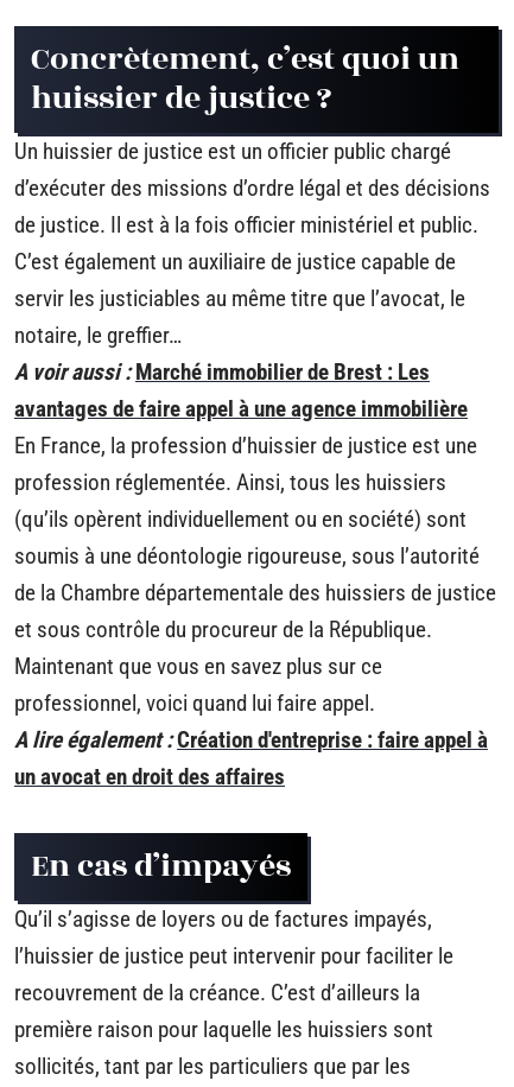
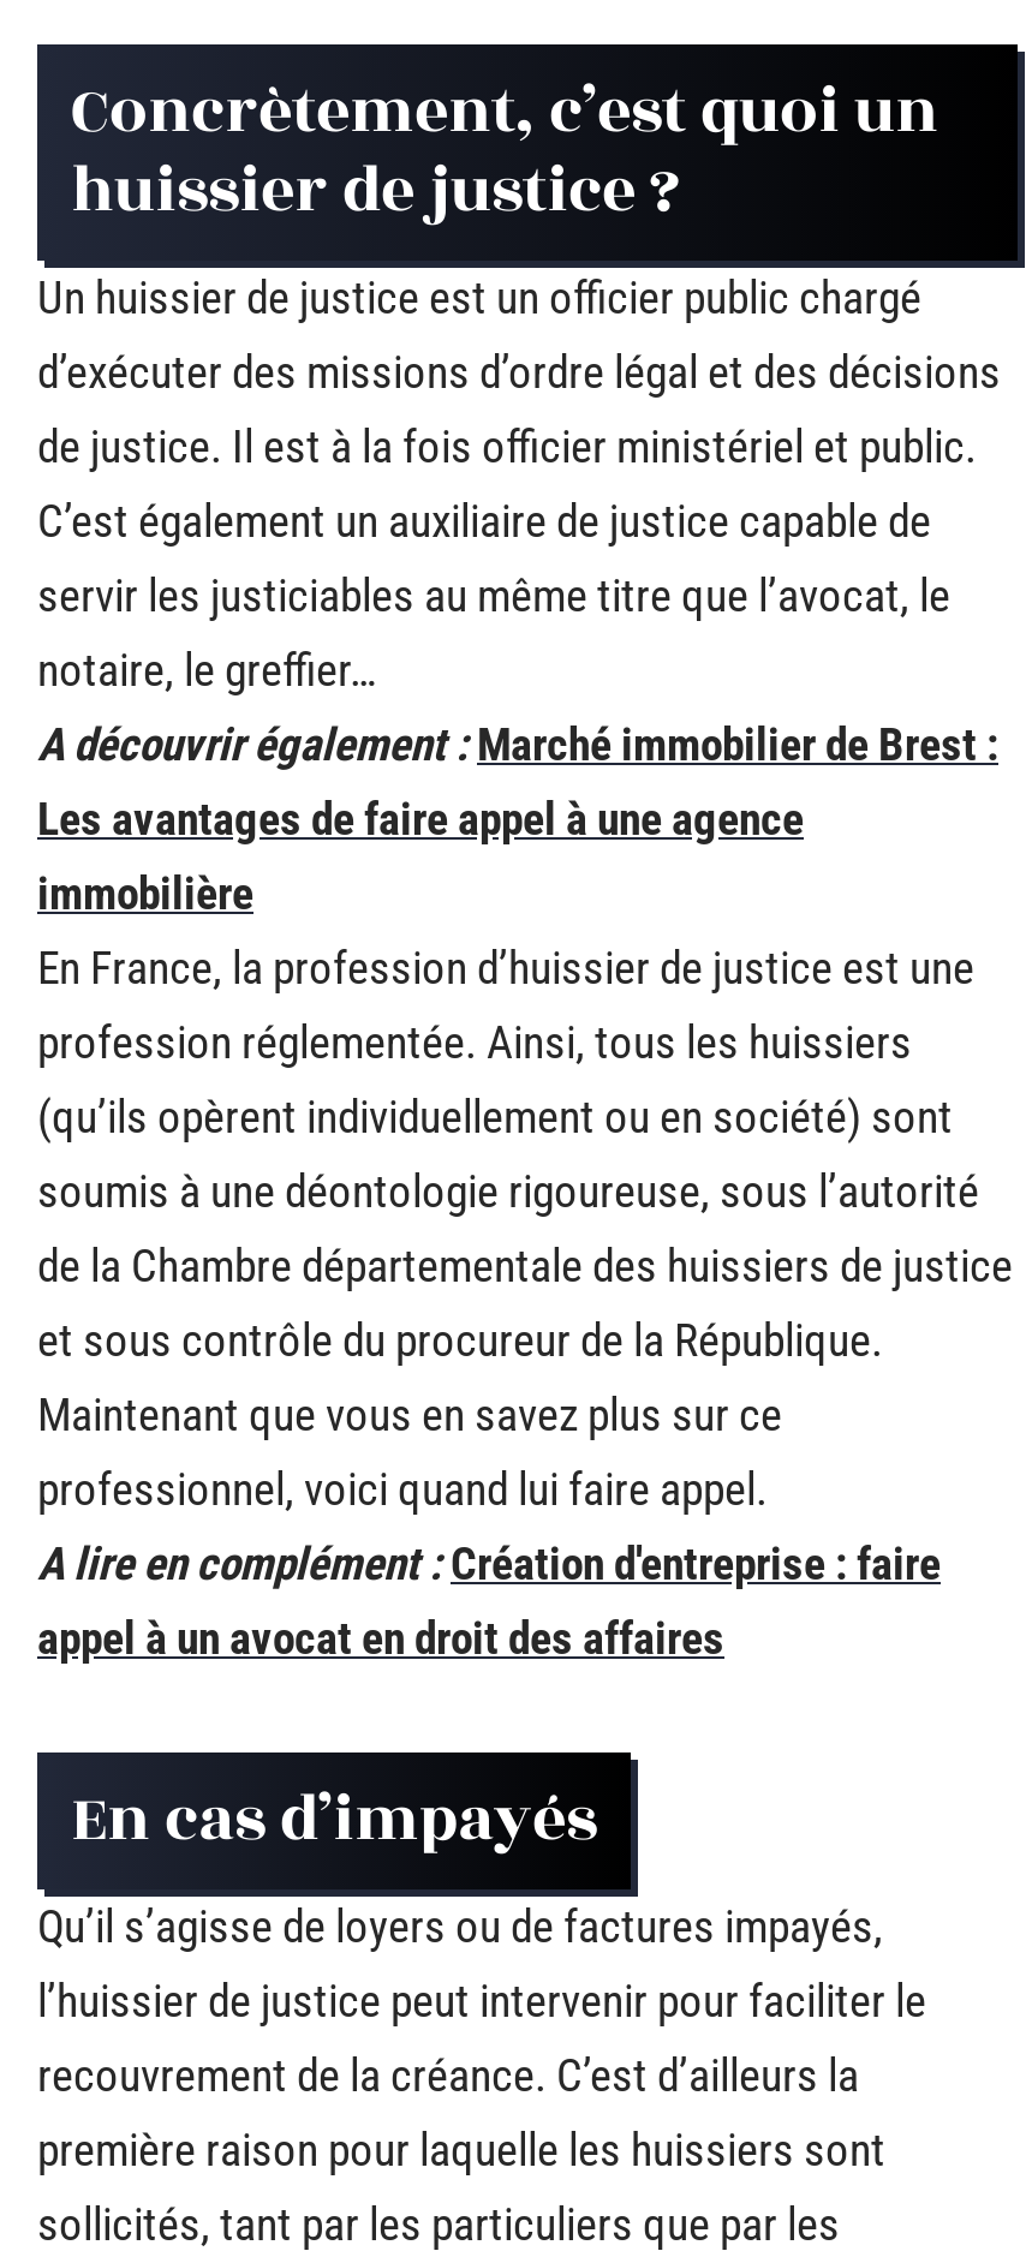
[14,358,468,422] A voir aussi : Marché immobilier de Brest : Les | avantages de faire appel à une agence immobilière -> [37,717,998,921] A découvrir également : Marché immobilier de Brest : | Les avantages de faire appel à une agence | immobilière
[14,726,488,790] A lire également : Création d'entreprise : faire appel à | un avocat en droit des affaires -> [37,1536,941,1666] A lire en complément : Création d'entreprise : faire | appel à un avocat en droit des affaires

